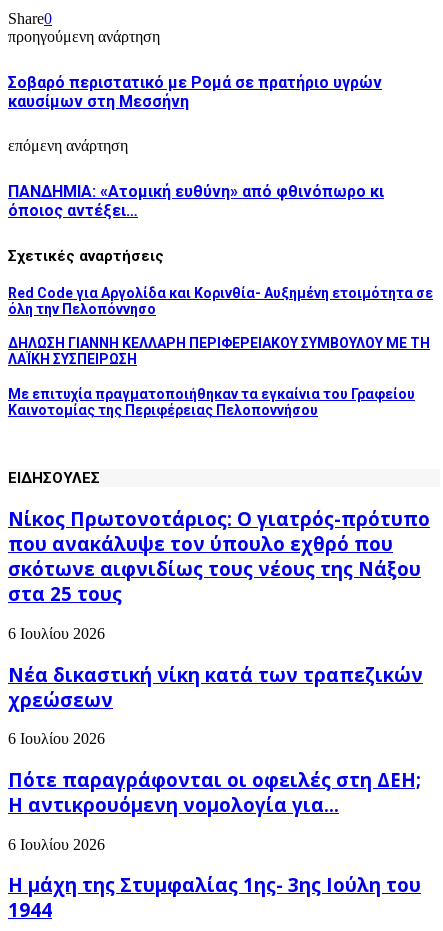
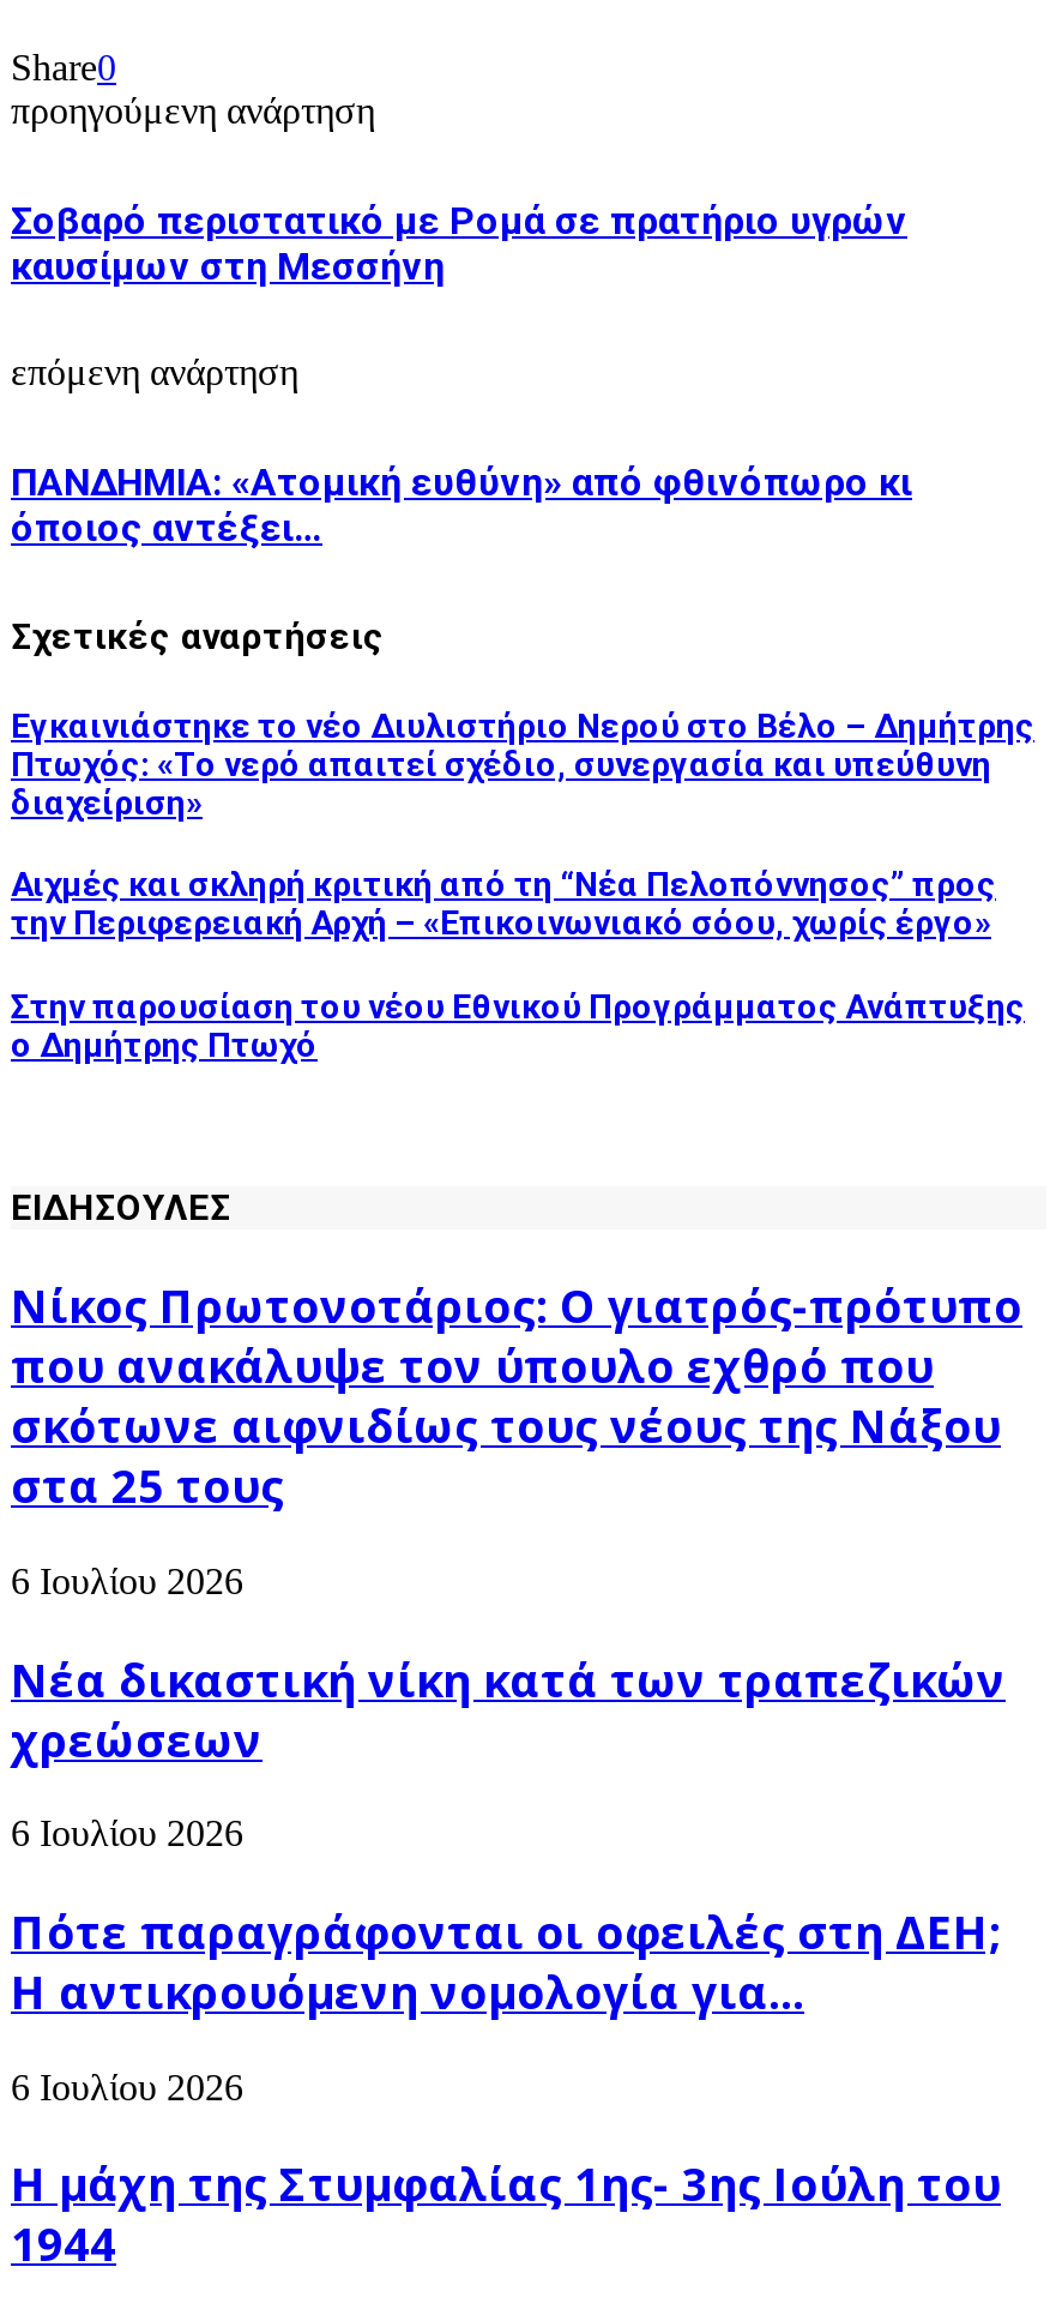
[8,285,433,317] Red Code για Αργολίδα και Κορινθία- Αυξημένη ετοιμότητα σε | όλη την Πελοπόννησο -> [11,706,1034,821] Εγκαινιάστηκε το νέο Διυλιστήριο Νερού στο Βέλο – Δημήτρης | Πτωχός: «Το νερό απαιτεί σχέδιο, συνεργασία και υπεύθυνη | διαχείριση»
[8,335,430,367] ΔΗΛΩΣΗ ΓΙΑΝΝΗ ΚΕΛΛΑΡΗ ΠΕΡΙΦΕΡΕΙΑΚΟΥ ΣΥΜΒΟΥΛΟΥ ΜΕ ΤΗ | ΛΑΪΚΗ ΣΥΣΠΕΙΡΩΣΗ -> [11,865,996,942] Αιχμές και σκληρή κριτική από τη “Νέα Πελοπόννησος” προς | την Περιφερειακή Αρχή – «Επικοινωνιακό σόου, χωρίς έργο»
[8,386,415,418] Με επιτυχία πραγματοποιήθηκαν τα εγκαίνια του Γραφείου | Καινοτομίας της Περιφέρειας Πελοποννήσου -> [11,987,1025,1063] Στην παρουσίαση του νέου Εθνικού Προγράμματος Ανάπτυξης | ο Δημήτρης Πτωχό

